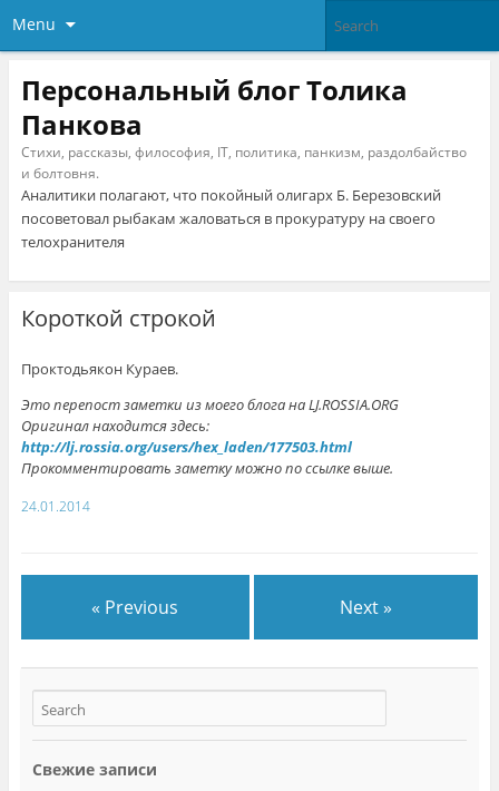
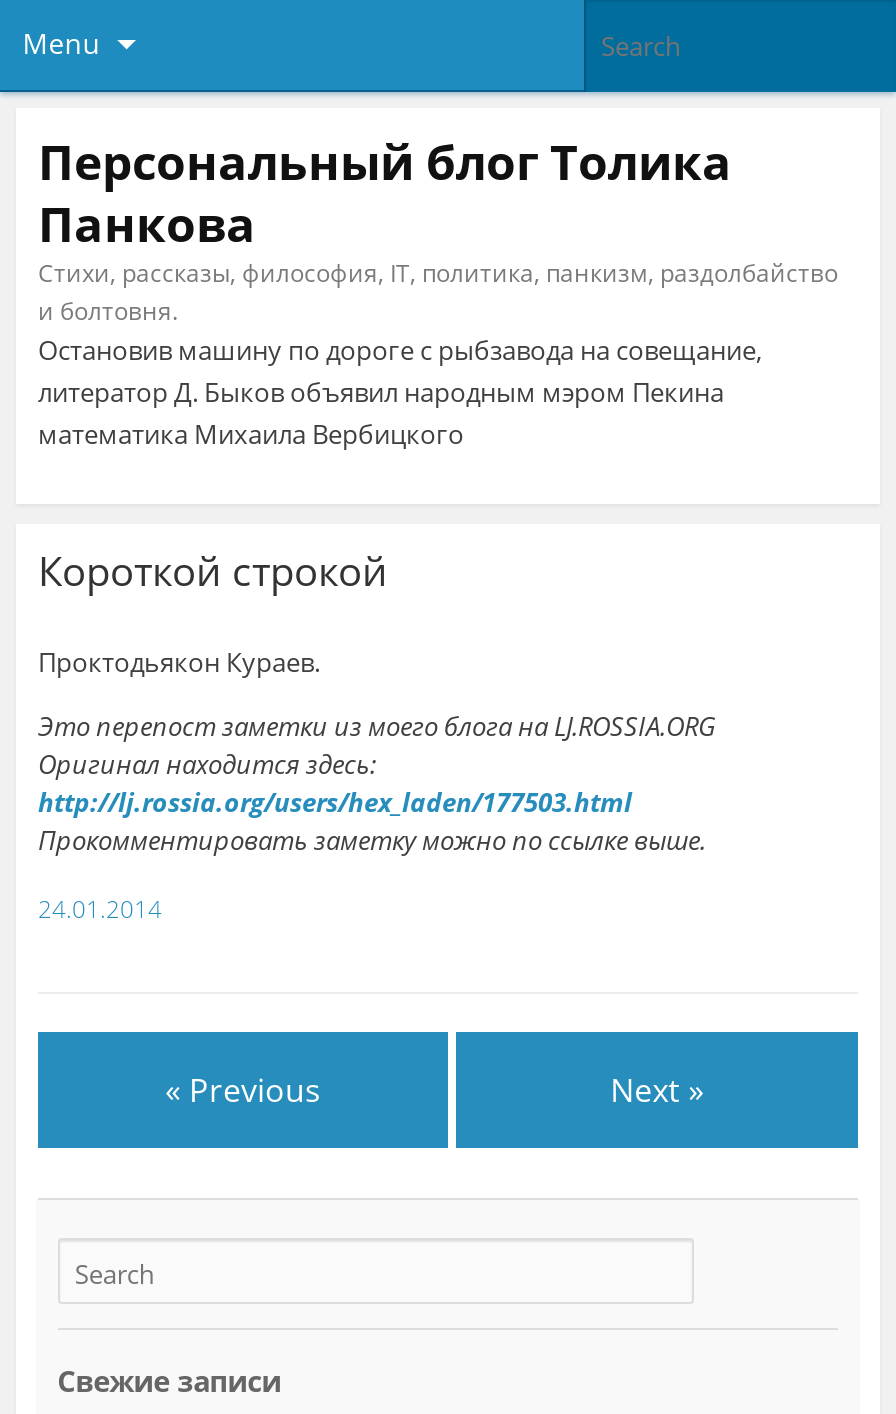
[21,185,441,252] Аналитики полагают, что покойный олигарх Б. Березовский | посоветовал рыбакам жаловаться в прокуратуру на своего | телохранителя -> [38,332,762,452] Остановив машину по дороге с рыбзавода на совещание, | литератор Д. Быков объявил народным мэром Пекина | математика Михаила Вербицкого

